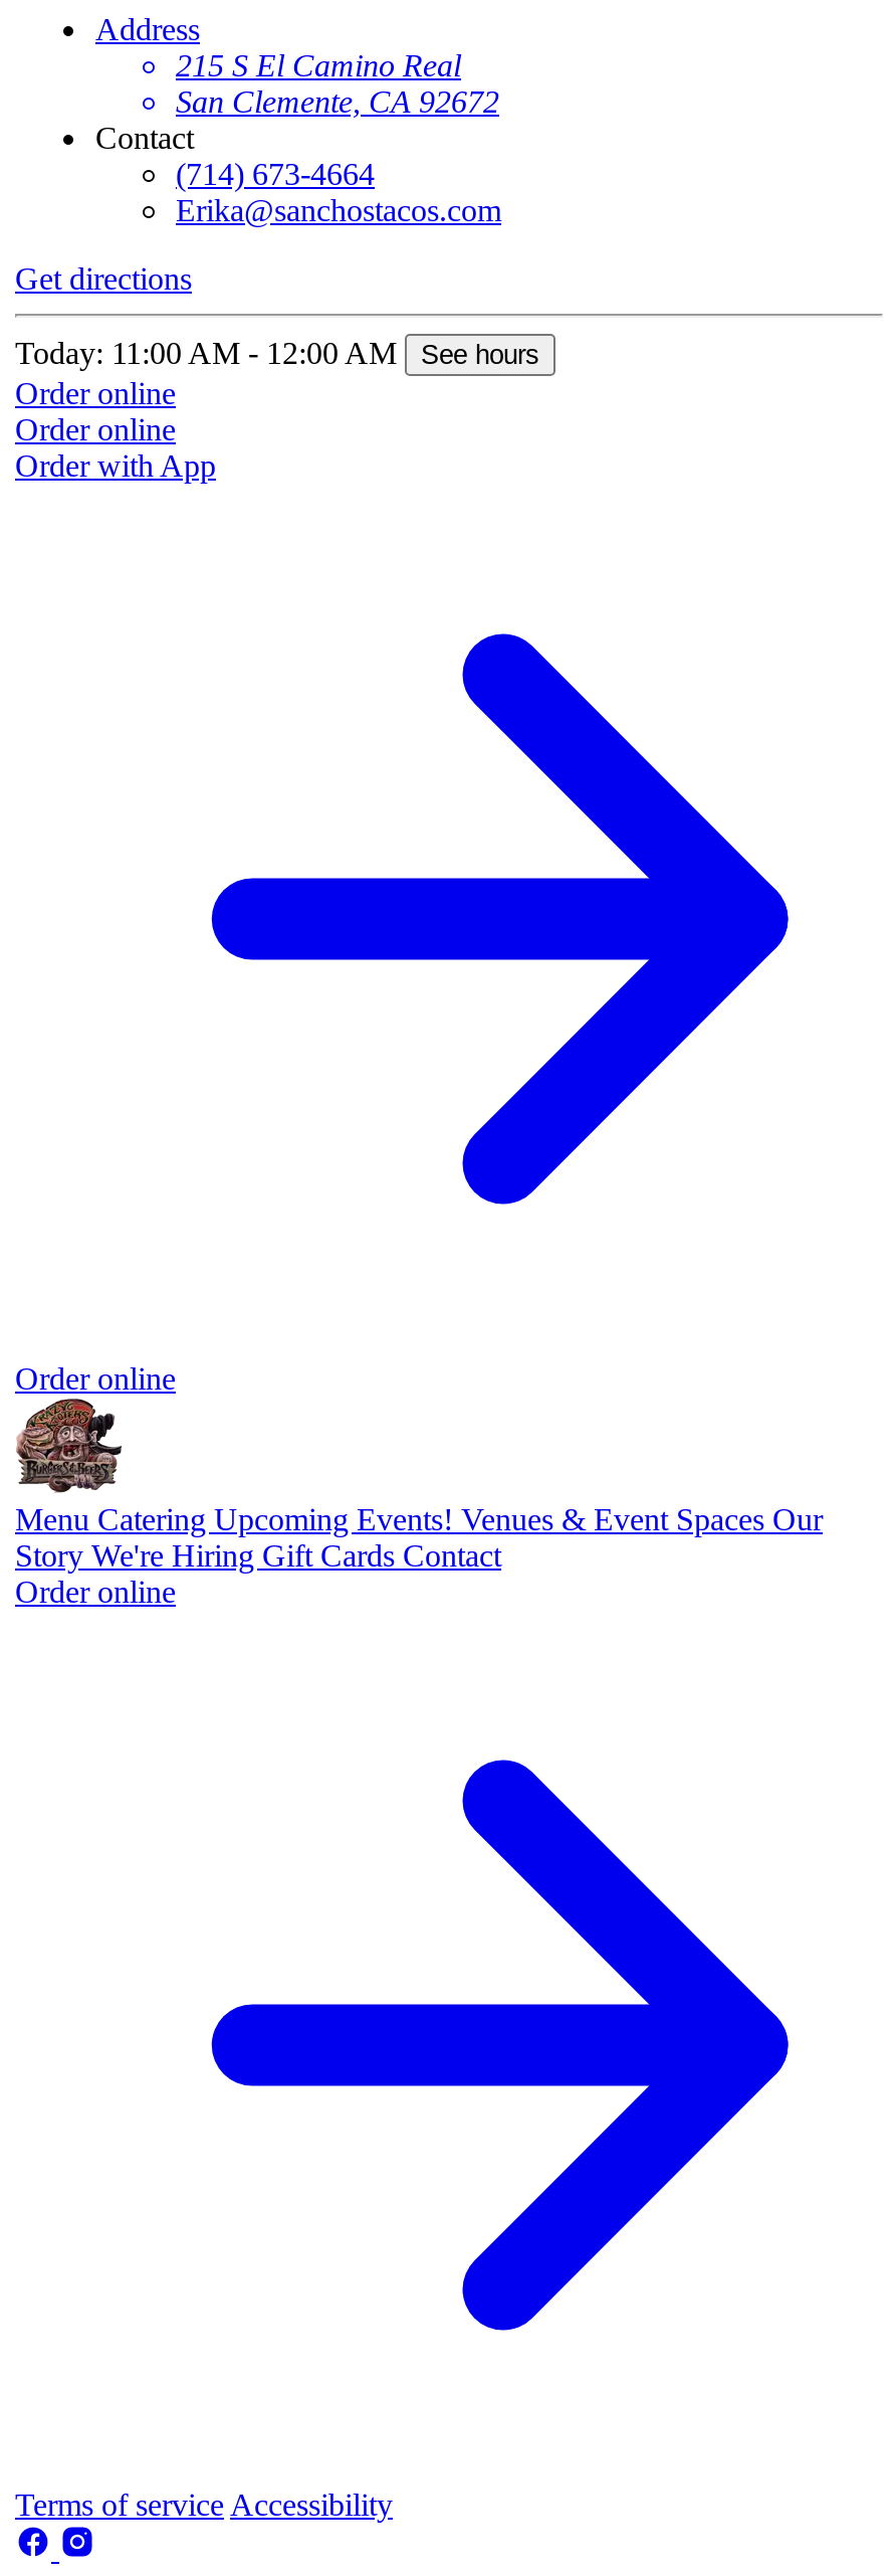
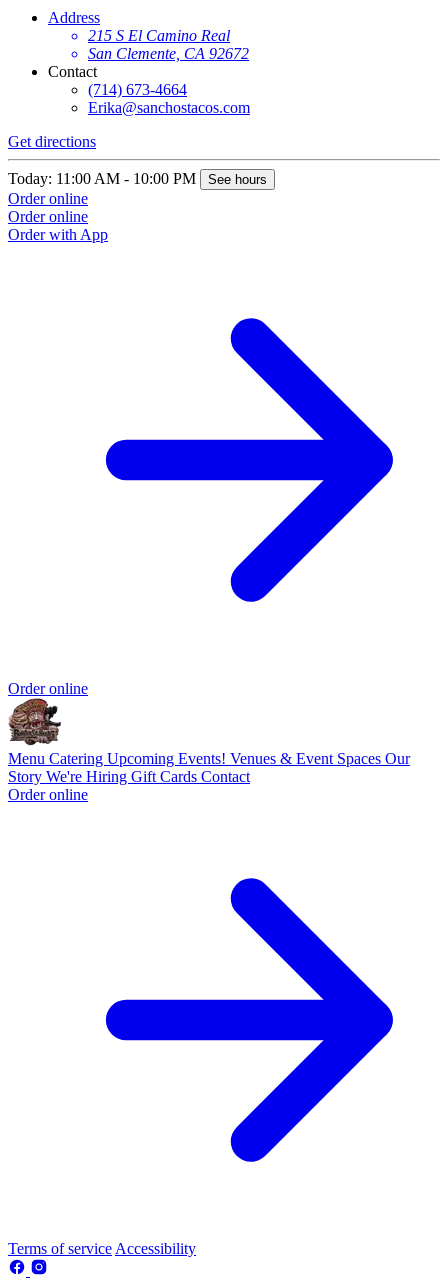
[15,335,539,370] Today: 11:00 AM - 12:00 AM See hours -> [8,170,267,187] Today: 11:00 AM - 10:00 PM See hours

